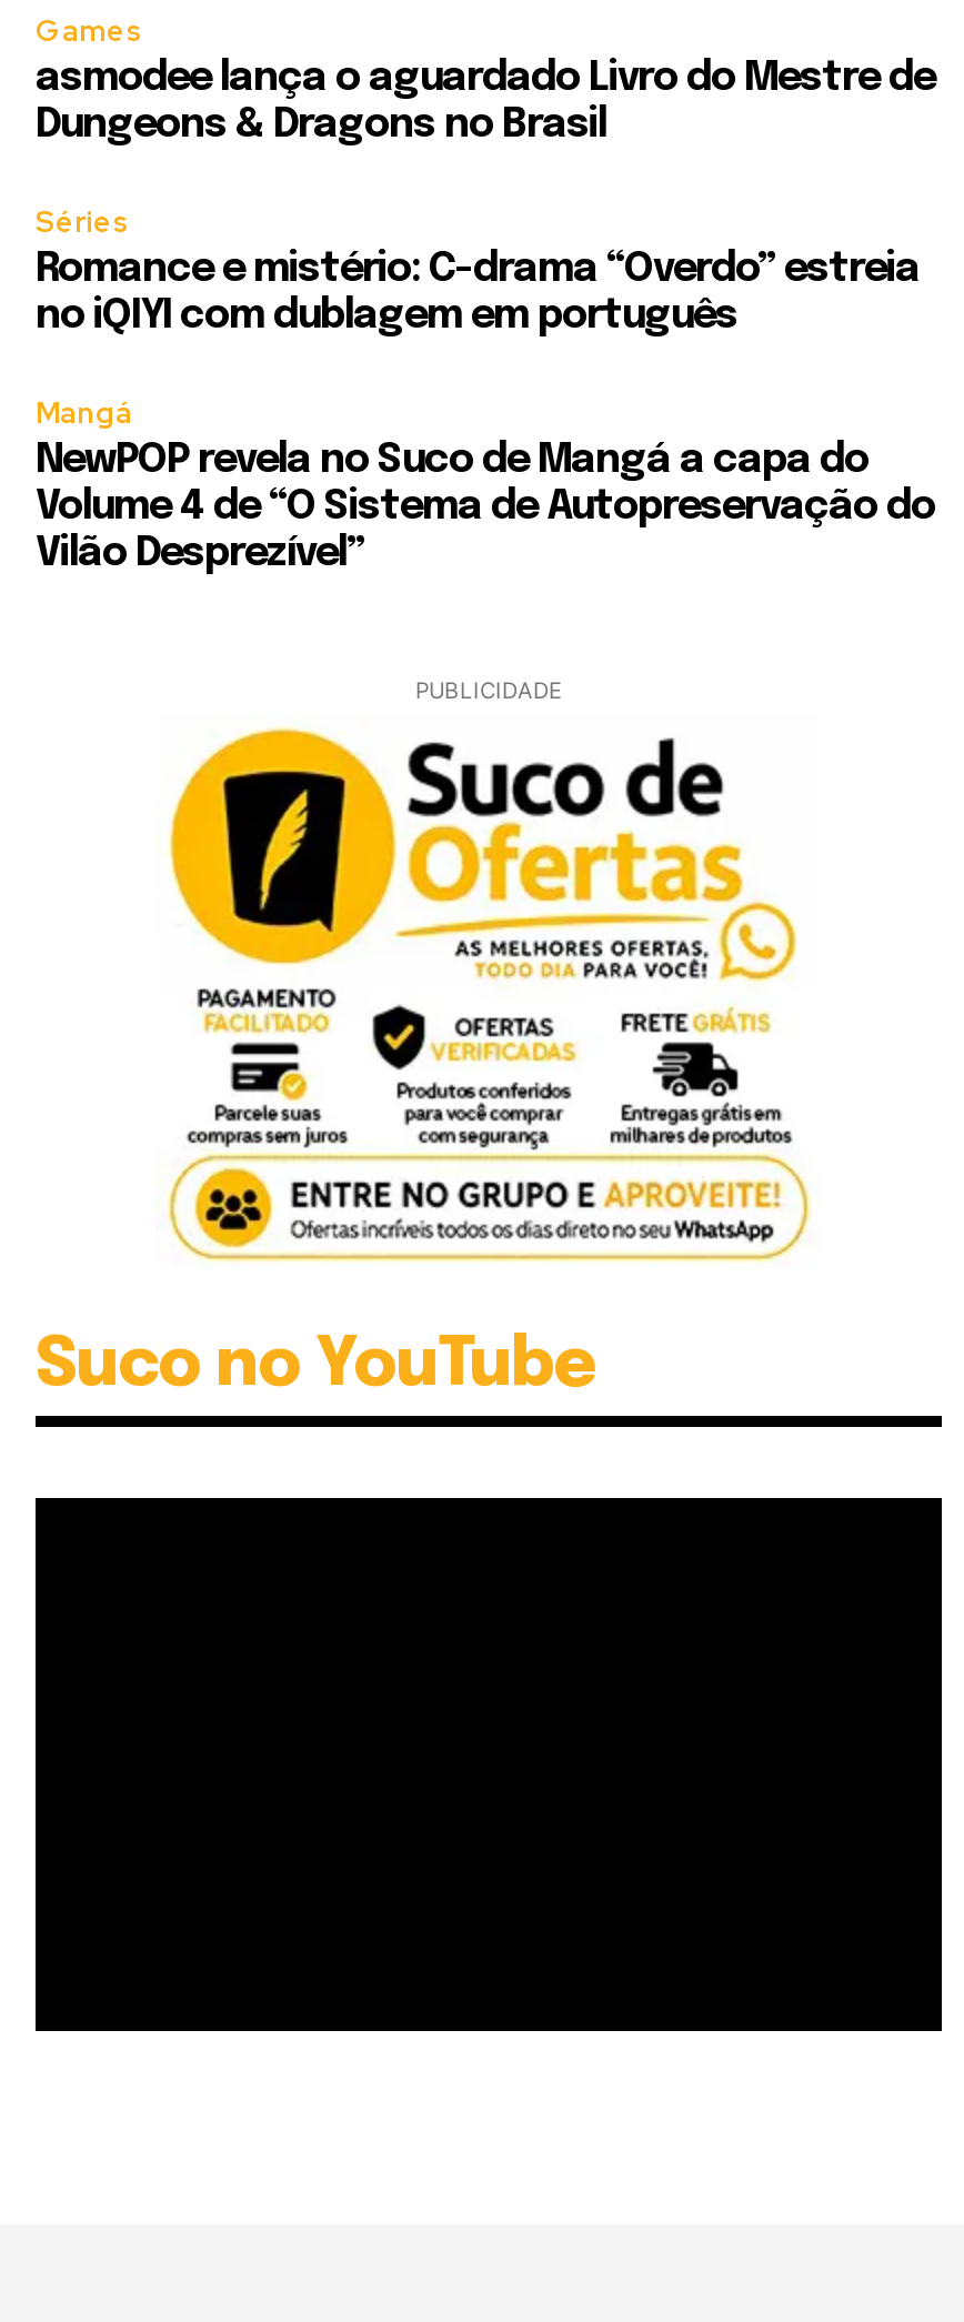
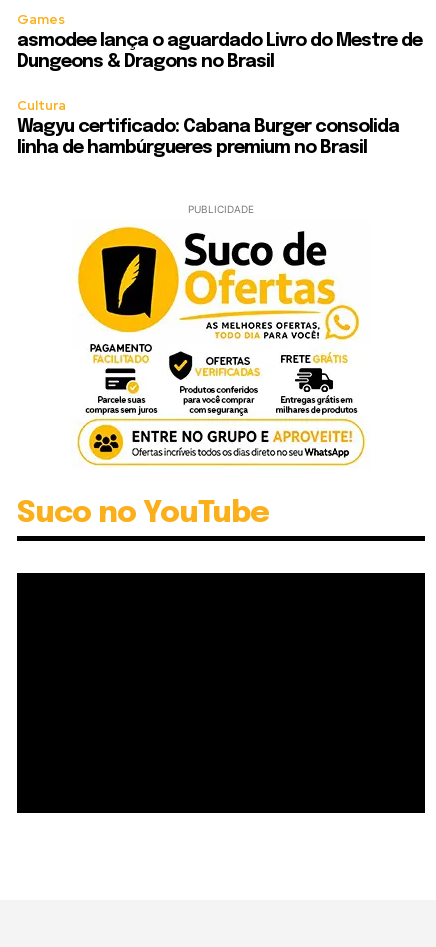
[36,204,935,575] Séries | Romance e mistério: C-drama “Overdo” estreia | no iQIYI com dublagem em português | Mangá | NewPOP revela no Suco de Mangá a capa do | Volume 4 de “O Sistema de Autopreservação do | Vilão Desprezível” -> [17,97,399,157] Cultura | Wagyu certificado: Cabana Burger consolida | linha de hambúrgueres premium no Brasil

